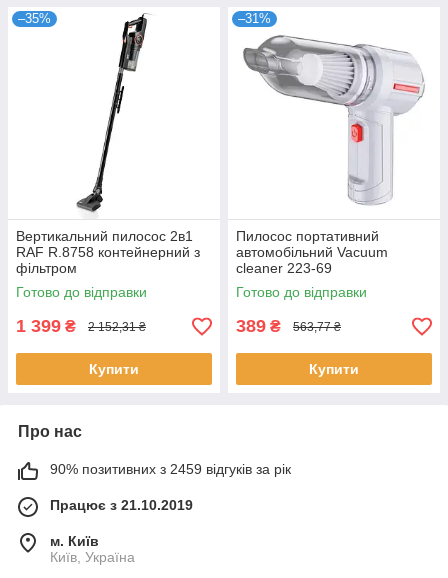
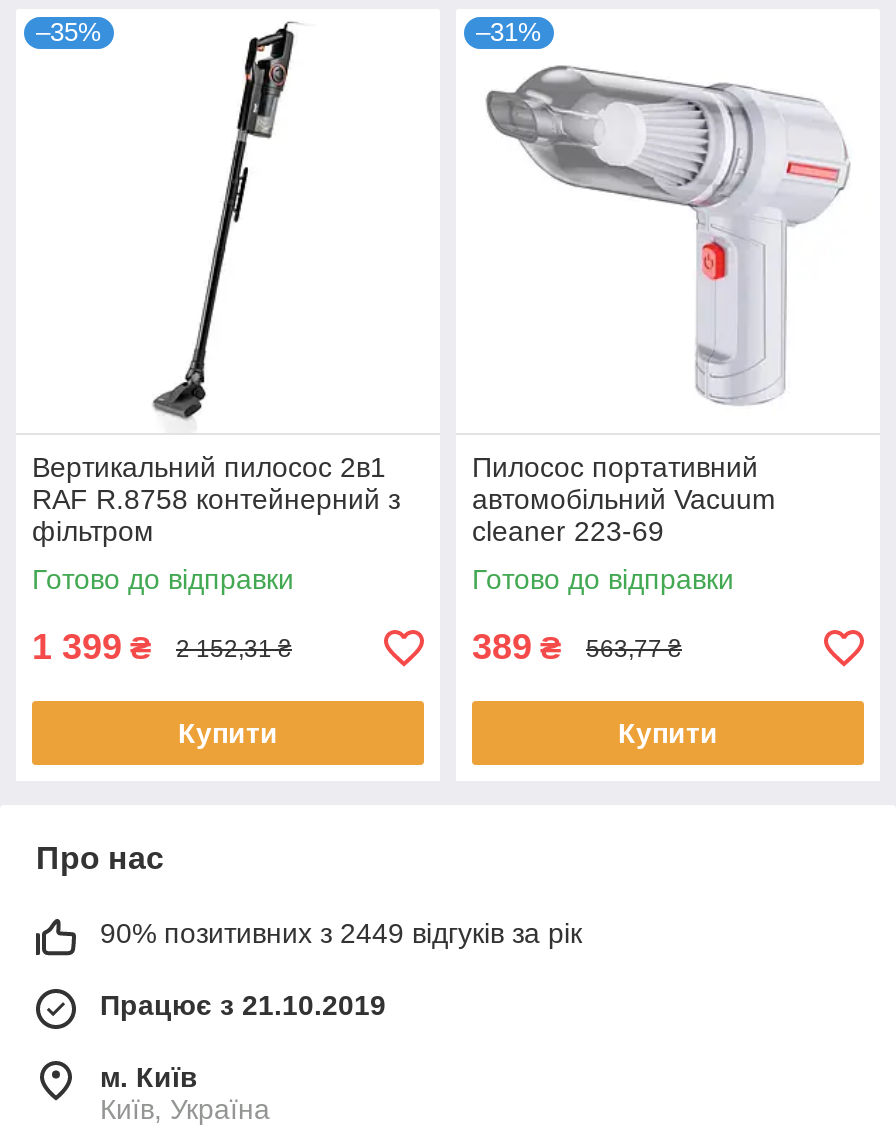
[50,461,291,477] 90% позитивних з 2459 відгуків за рік -> [100,918,582,950] 90% позитивних з 2449 відгуків за рік

